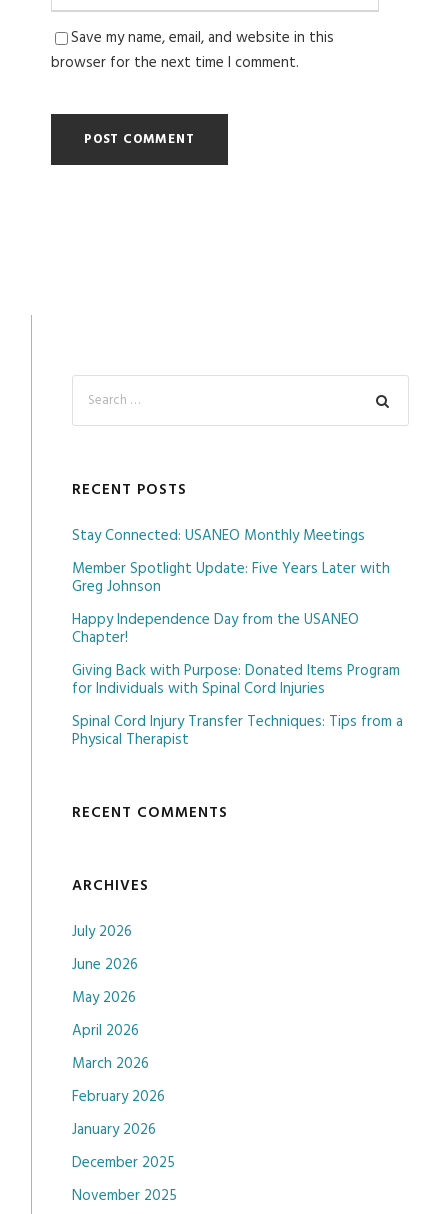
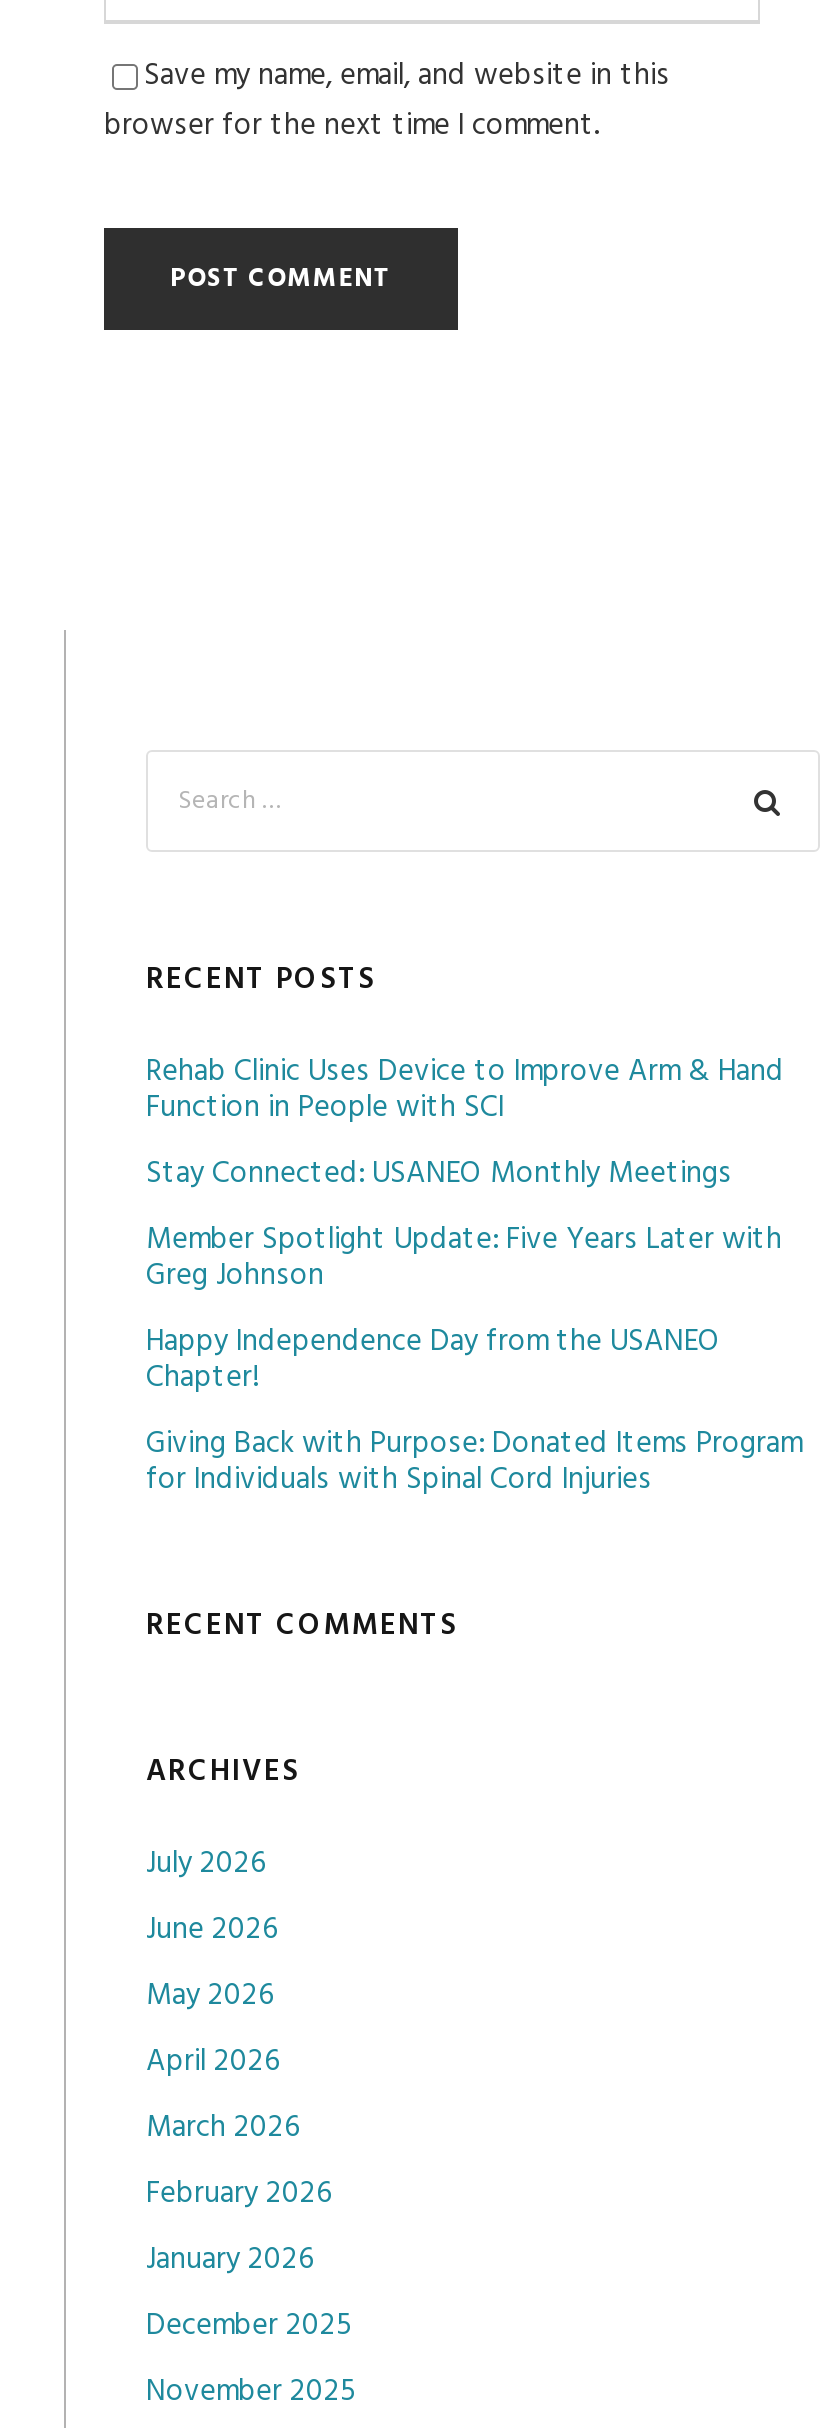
none -> [146,1048,784,1132] Rehab Clinic Uses Device to Improve Arm & Hand | Function in People with SCI
moved [72,524,400,701] -> [146,1150,802,1504]: Stay Connected: USANEO Monthly Meetings | Member Spotlight Update: Five Years Later with | Greg Johnson | Happy Independence Day from the USANEO | Chapter! | Giving Back with Purpose: Donated Items Program | for Individuals with Spinal Cord Injuries
[72,710,403,752] Spinal Cord Injury Transfer Techniques: Tips from a | Physical Therapist -> none

